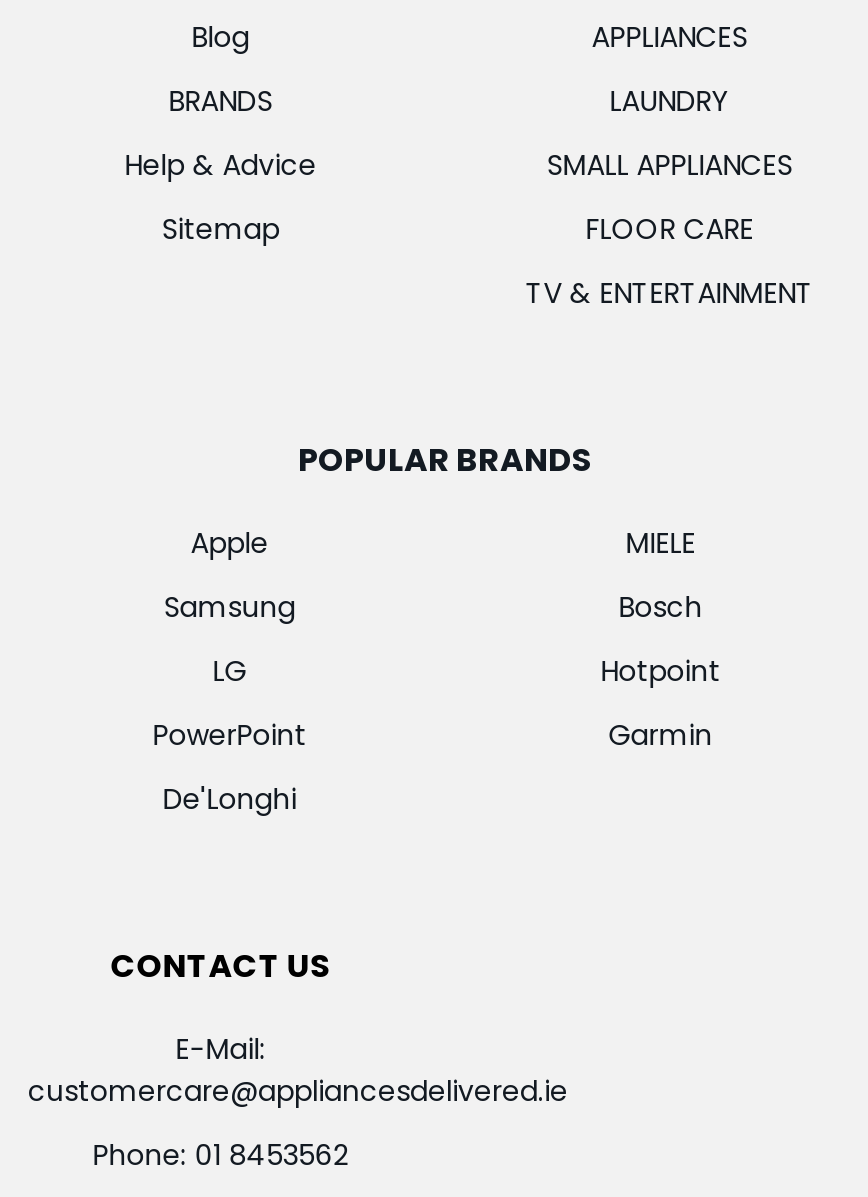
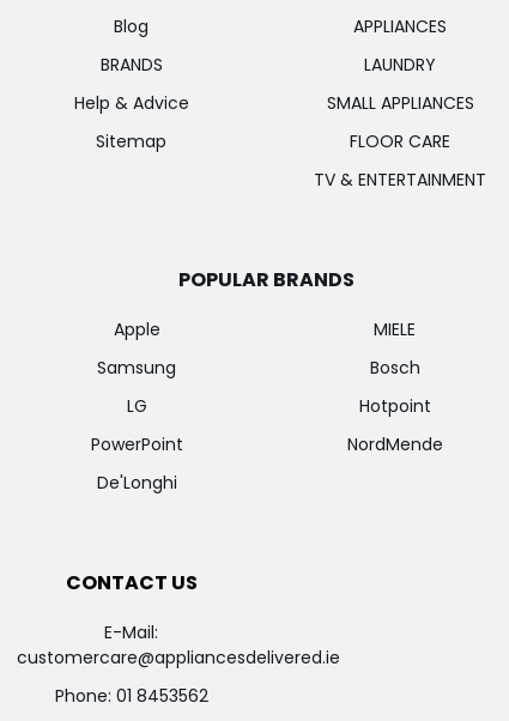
[609,715,713,755] Garmin -> [347,433,443,457] NordMende

